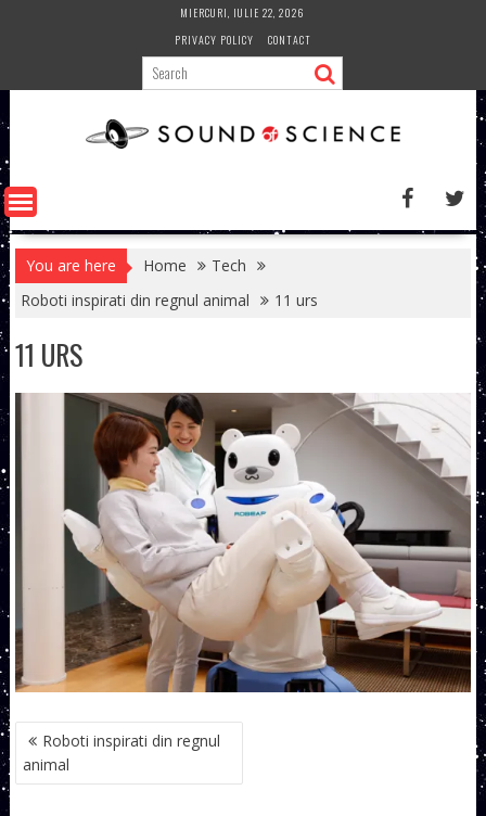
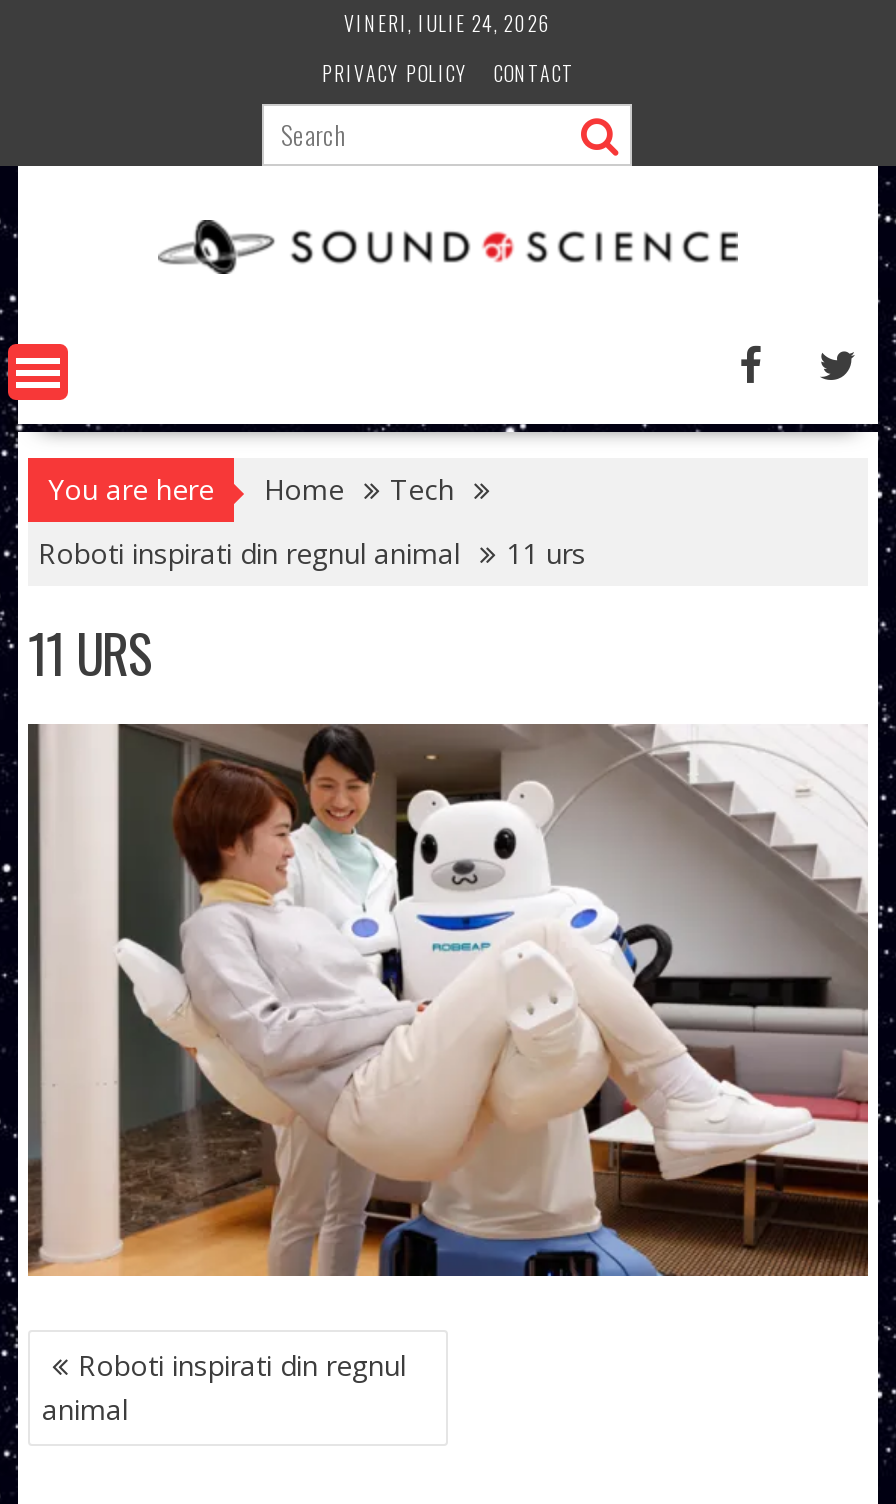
[181,4,305,21] MIERCURI, IULIE 22, 2026 -> [344,8,552,38] VINERI, IULIE 24, 2026

